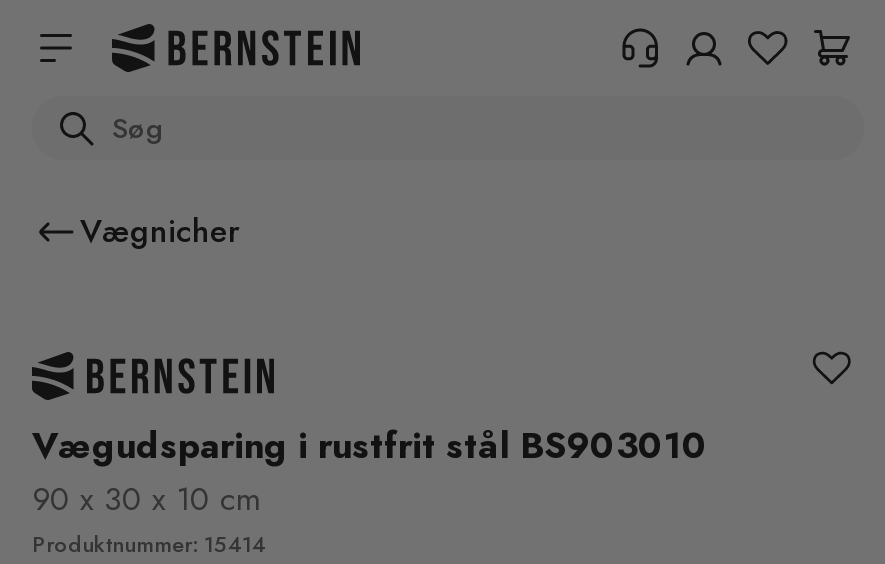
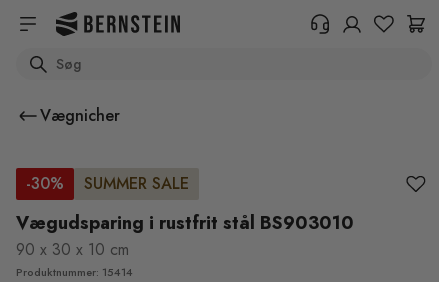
none -> [26,172,189,195] SUMMER SALE | -30%

